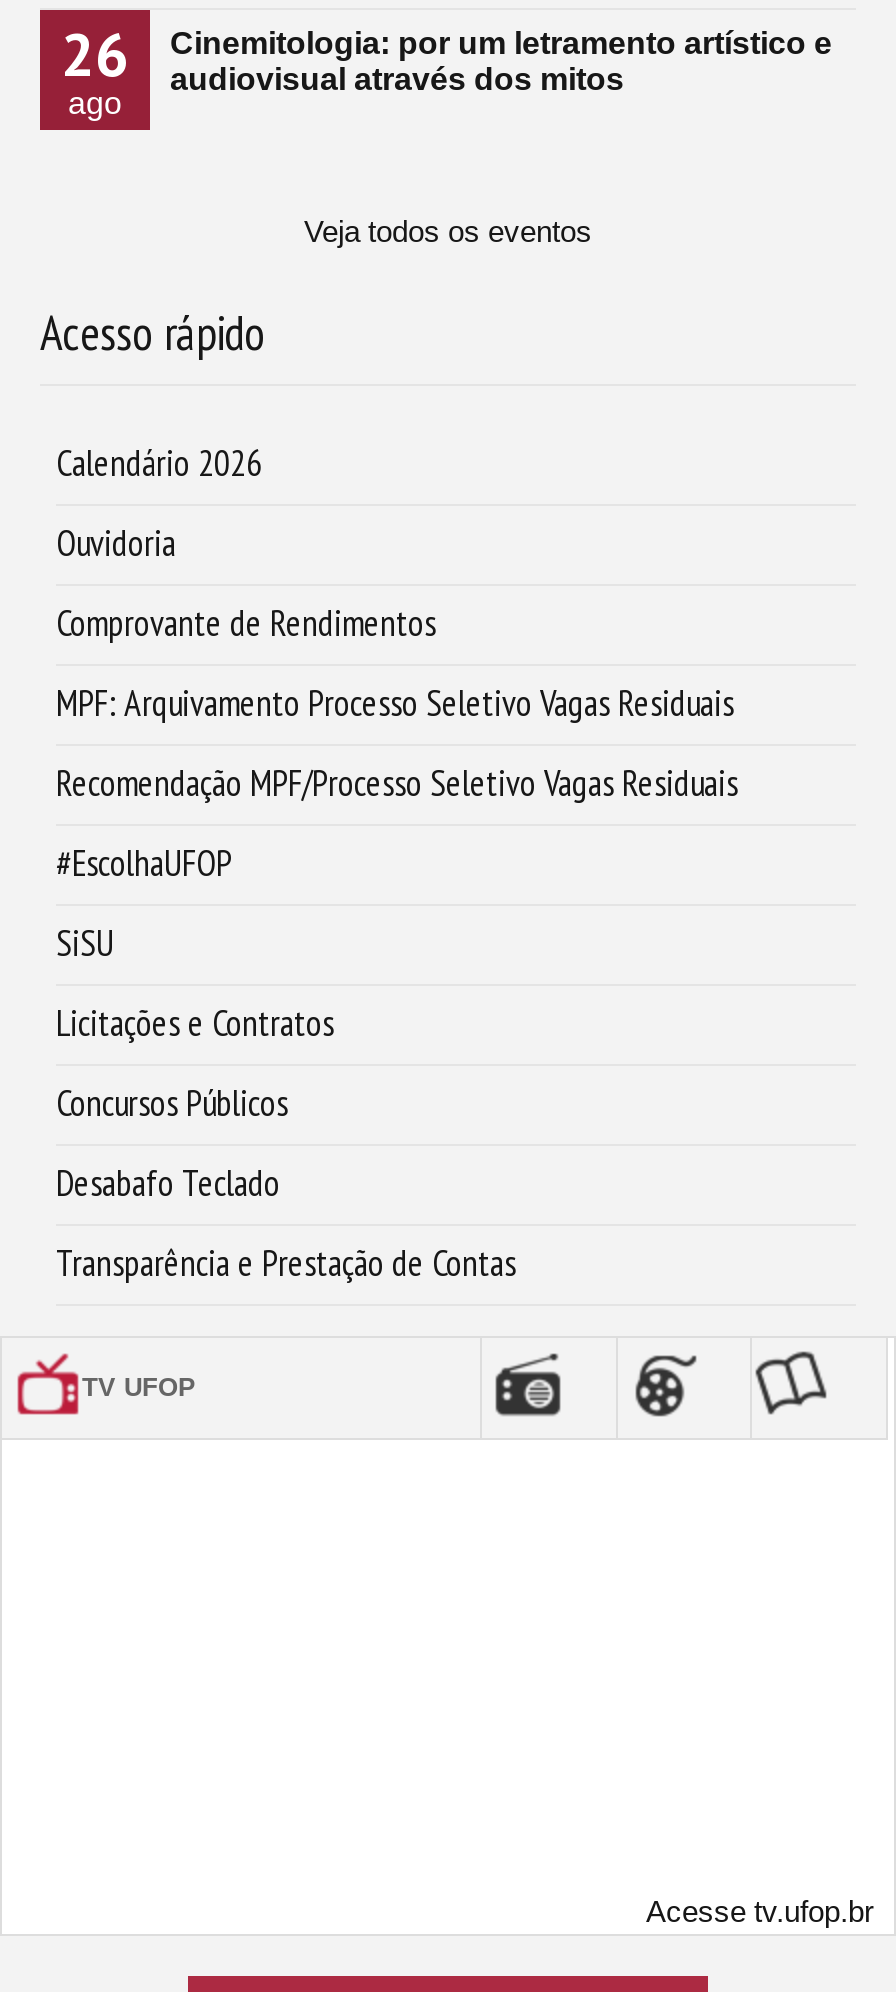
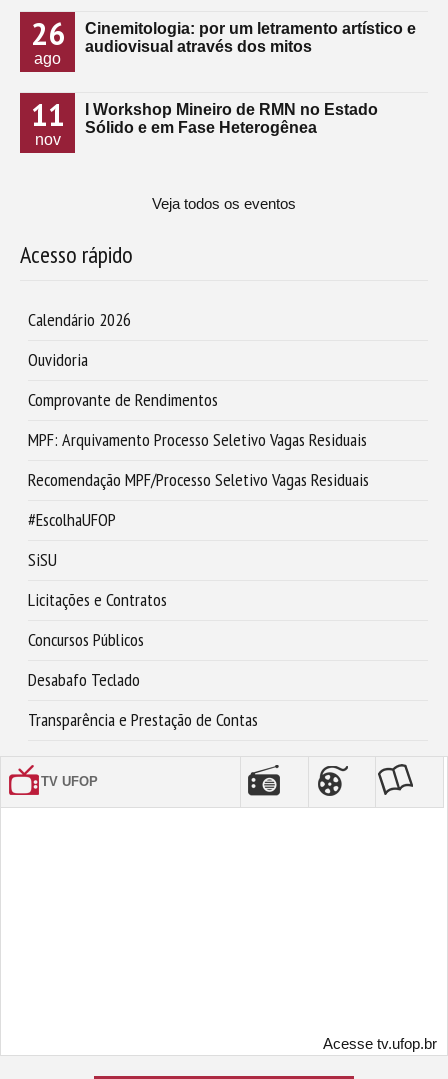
none -> [30,95,64,148] 11 | nov
none -> [85,101,378,136] I Workshop Mineiro de RMN no Estado | Sólido e em Fase Heterogênea

